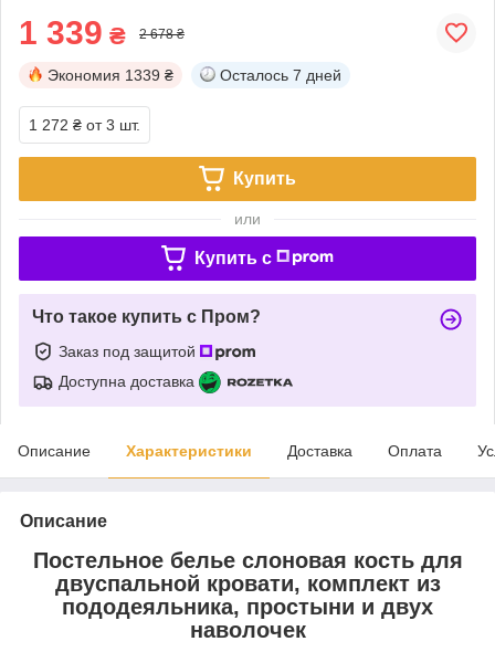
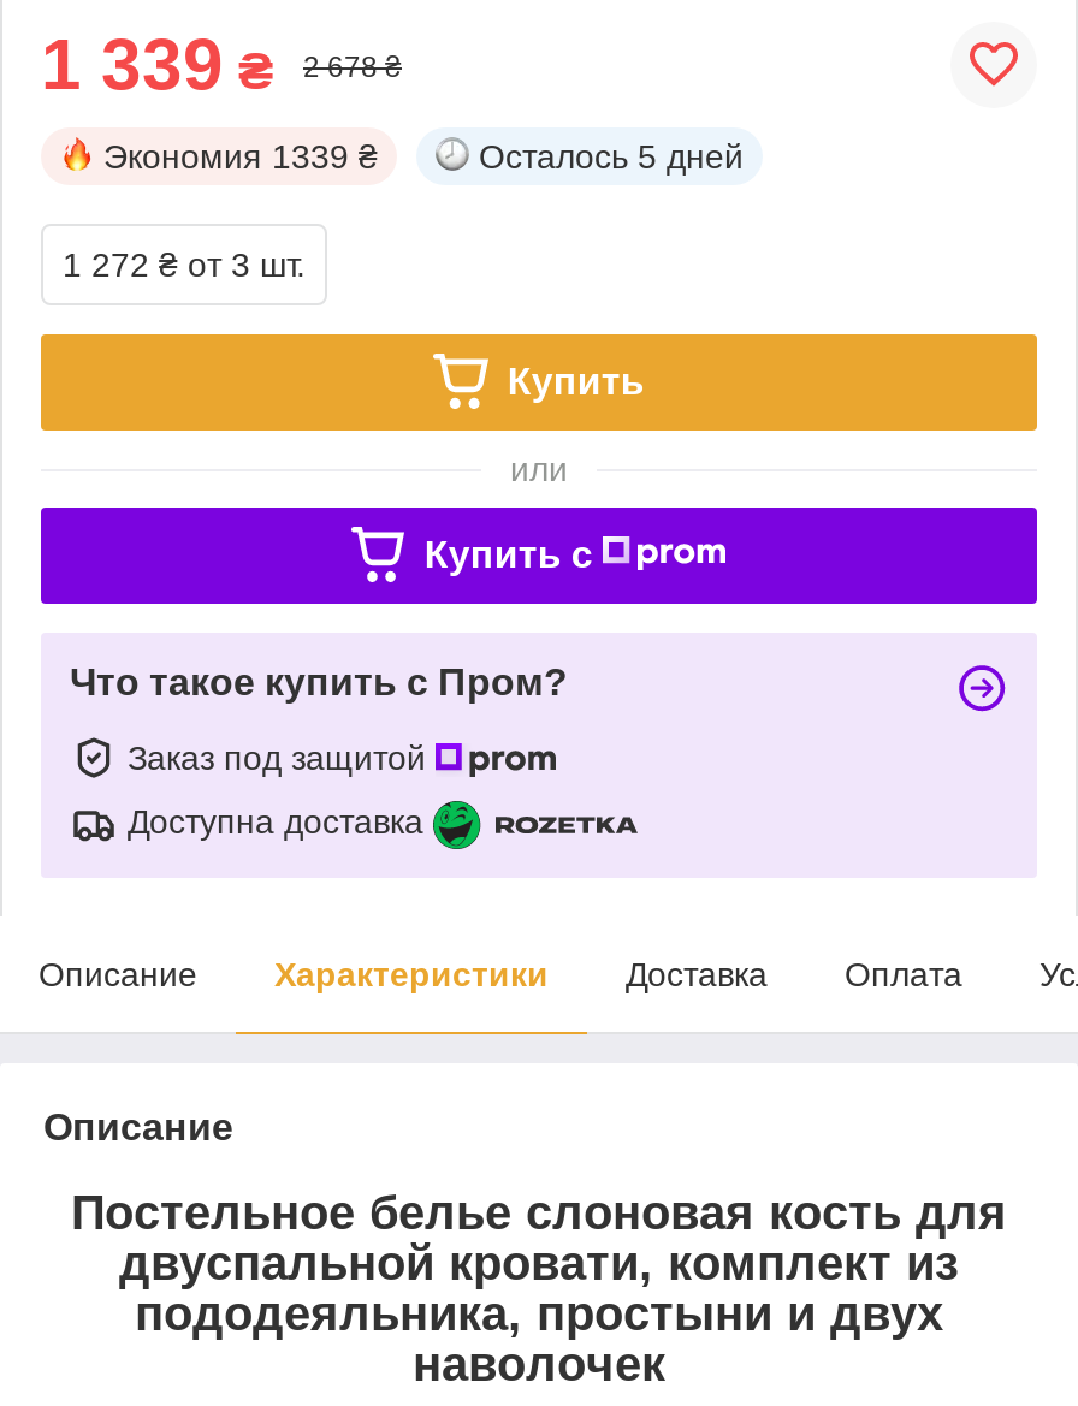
[220,66,341,84] Осталось 7 дней -> [479,137,744,175] Осталось 5 дней

